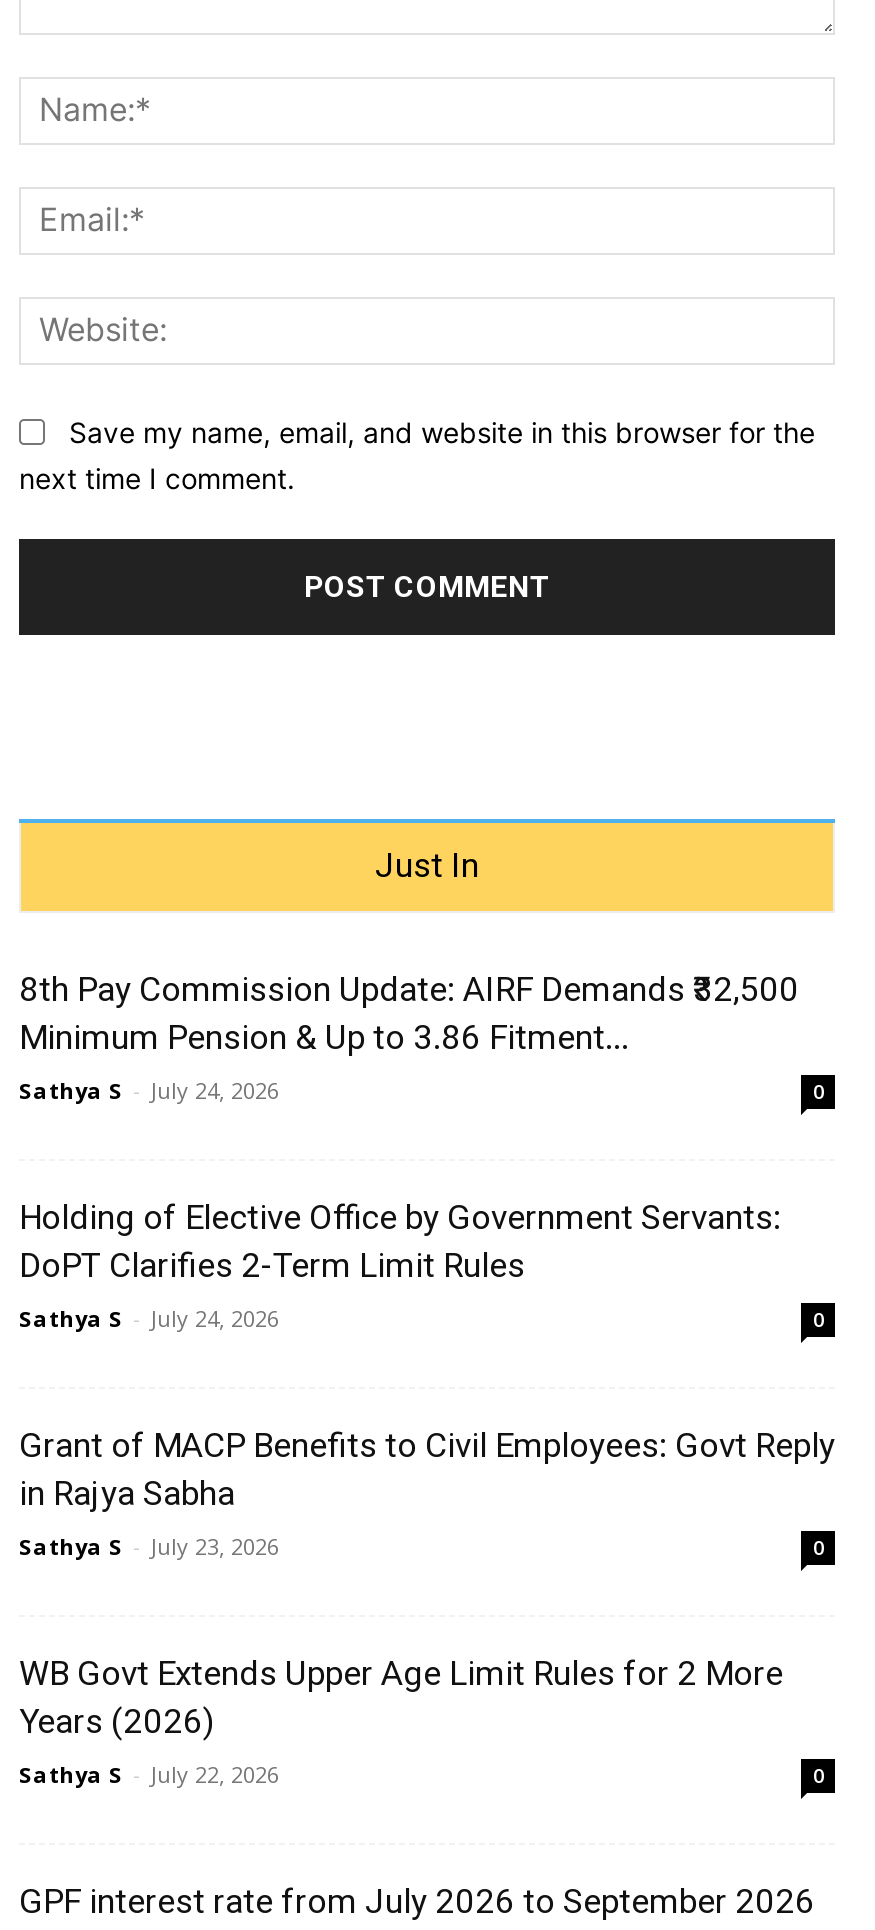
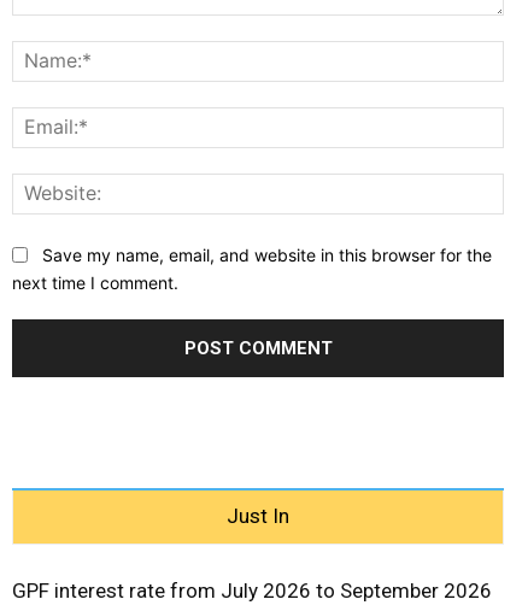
[19,970,835,1790] 8th Pay Commission Update: AIRF Demands ₹32,500 | Minimum Pension & Up to 3.86 Fitment... | Sathya S - July 24, 2026 | 0 | Holding of Elective Office by Government Servants: | DoPT Clarifies 2-Term Limit Rules | Sathya S - July 24, 2026 | 0 | Grant of MACP Benefits to Civil Employees: Govt Reply | in Rajya Sabha | Sathya S - July 23, 2026 | 0 | WB Govt Extends Upper Age Limit Rules for 2 More | Years (2026) | Sathya S - July 22, 2026 | 0 -> none

